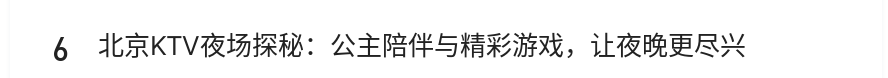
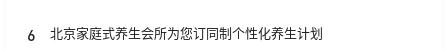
[98,29,746,61] 北京KTV夜场探秘：公主陪伴与精彩游戏，让夜晚更尽兴 -> [50,25,323,41] 北京家庭式养生会所为您订同制个性化养生计划

